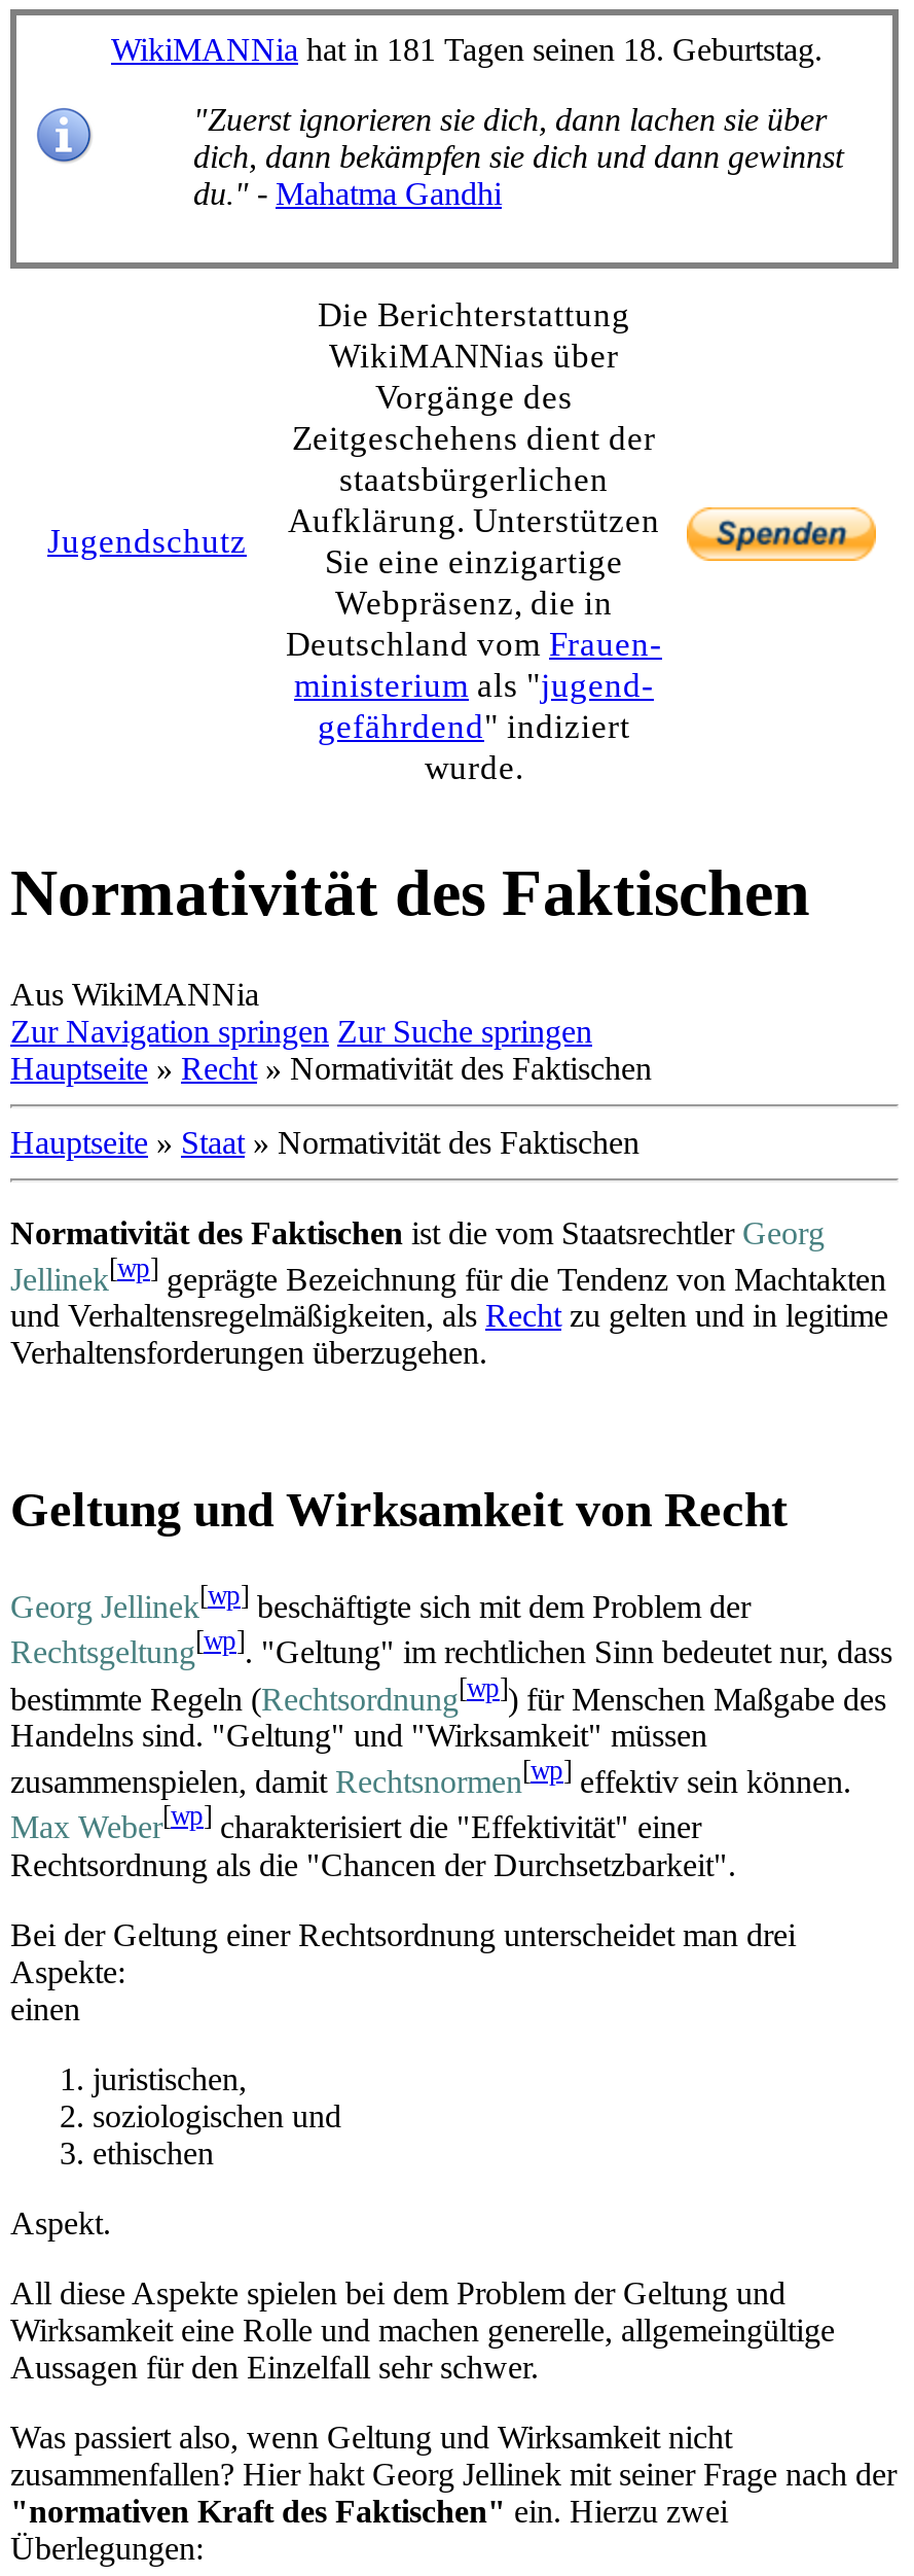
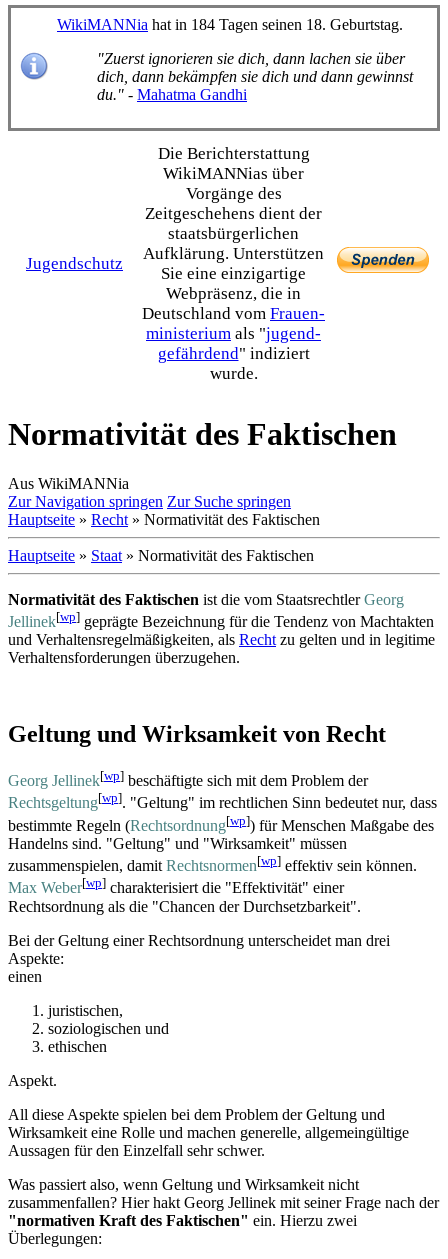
[111,32,822,67] WikiMANNia hat in 181 Tagen seinen 18. Geburtstag. -> [57,16,403,33] WikiMANNia hat in 184 Tagen seinen 18. Geburtstag.

